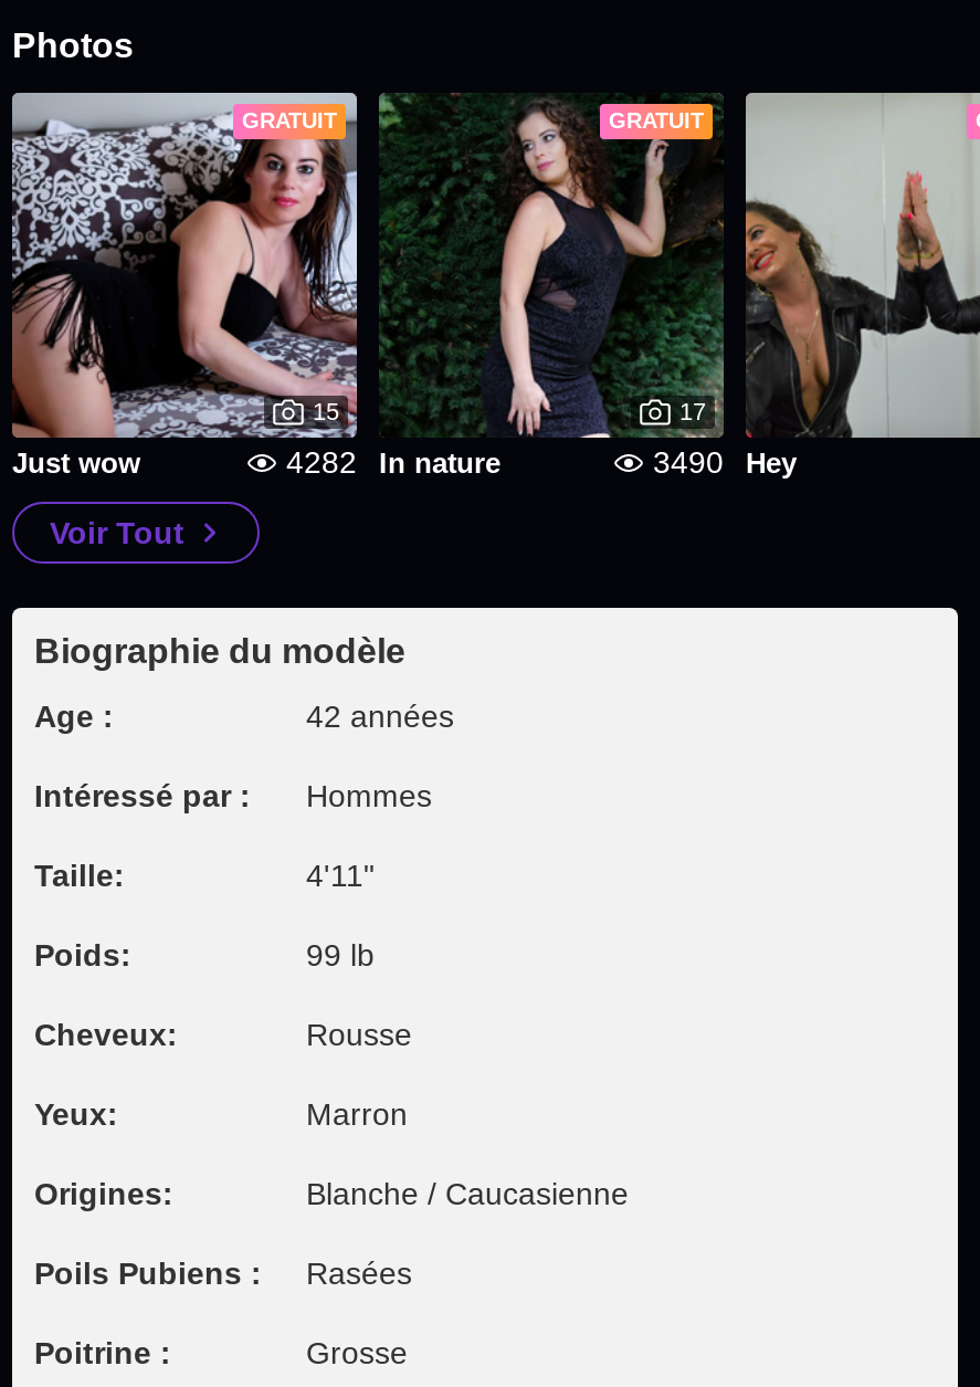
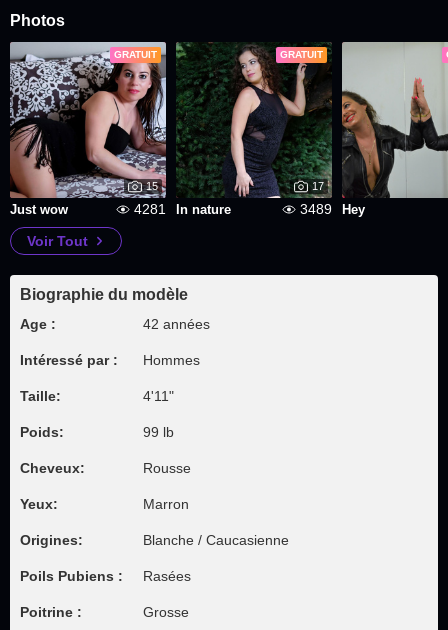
[286,444,500,480] 4282 In nature -> [134,201,231,217] 4281 In nature
[653,444,797,480] 3490 Hey -> [300,201,365,217] 3489 Hey

